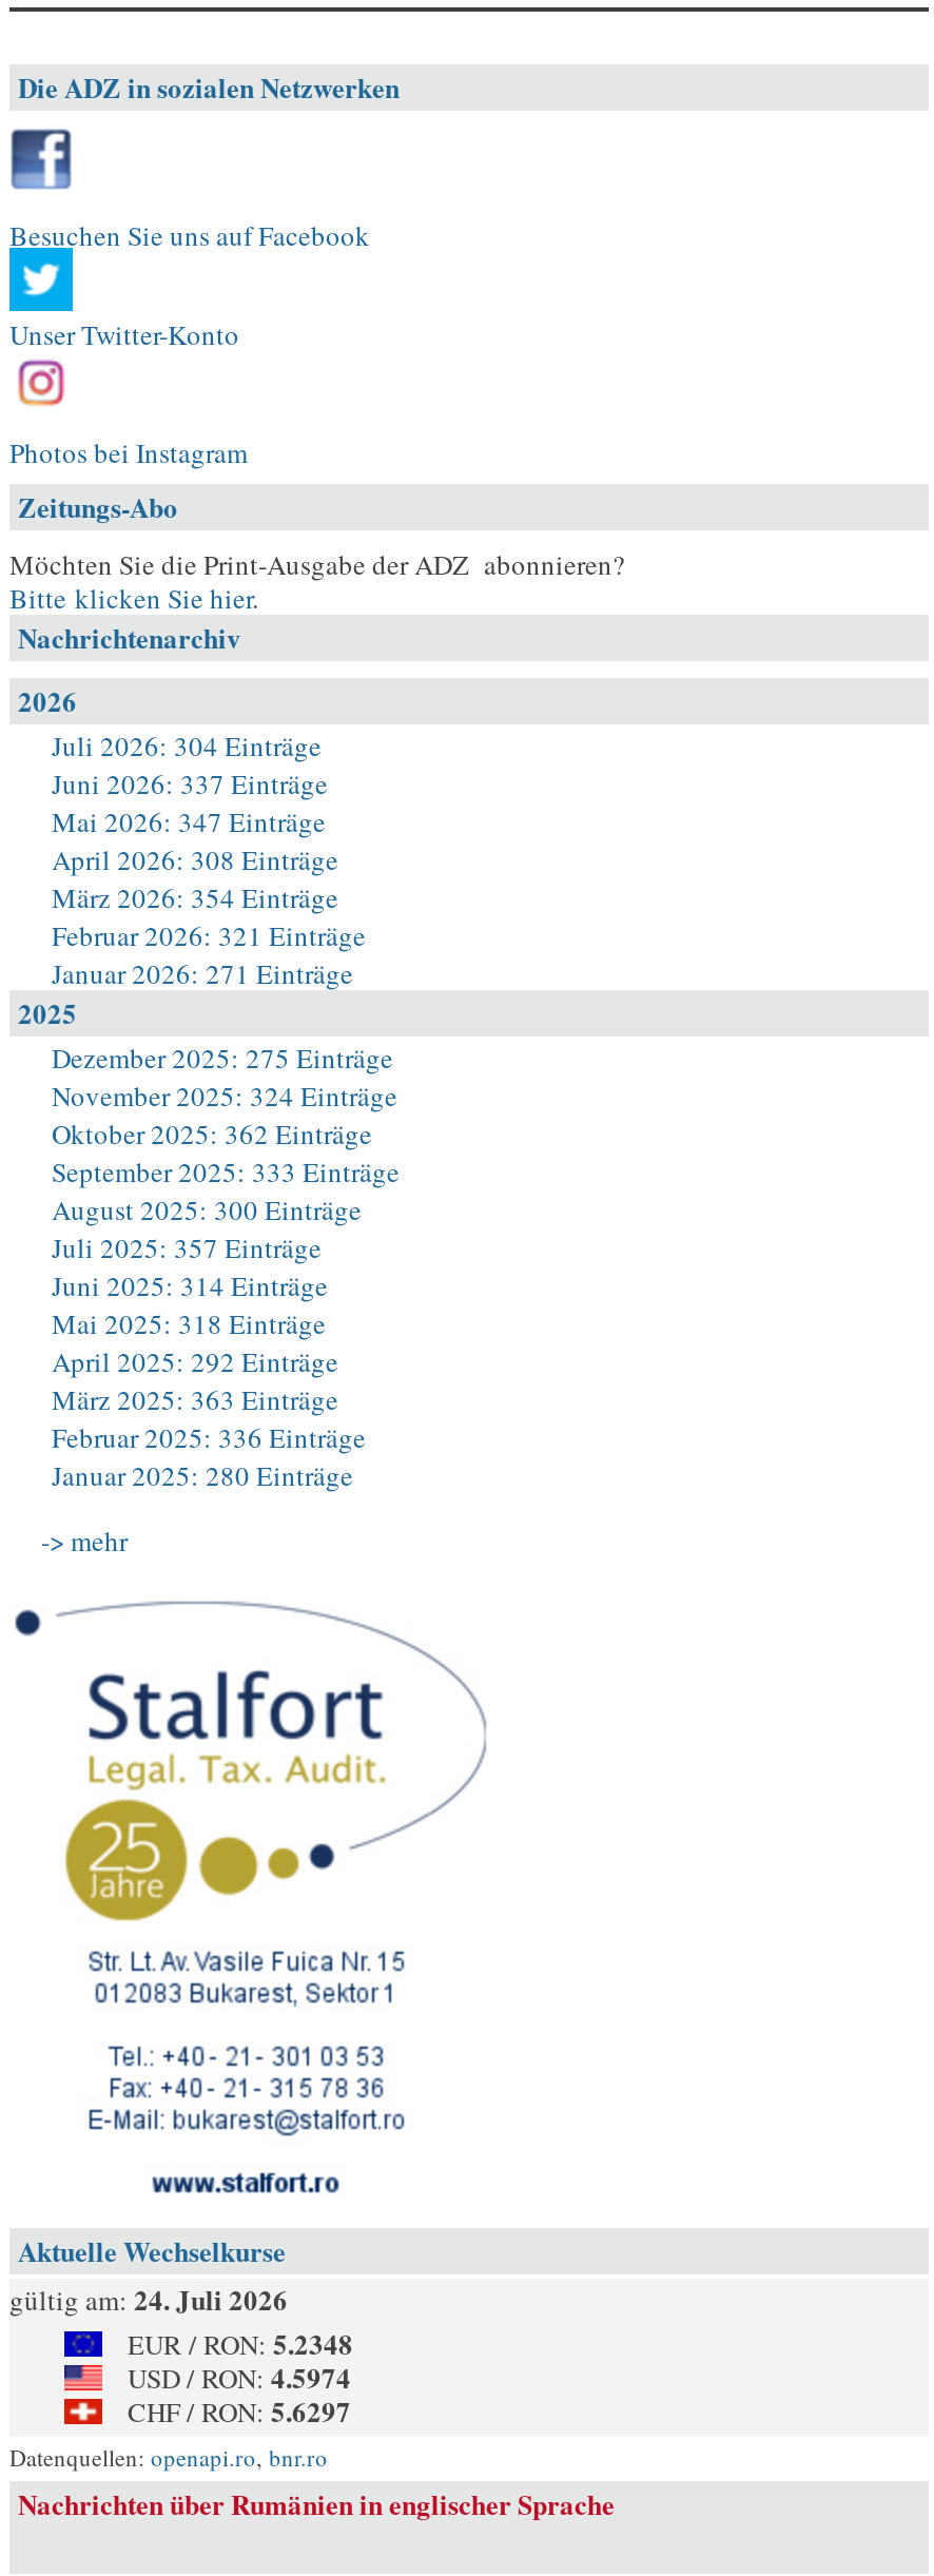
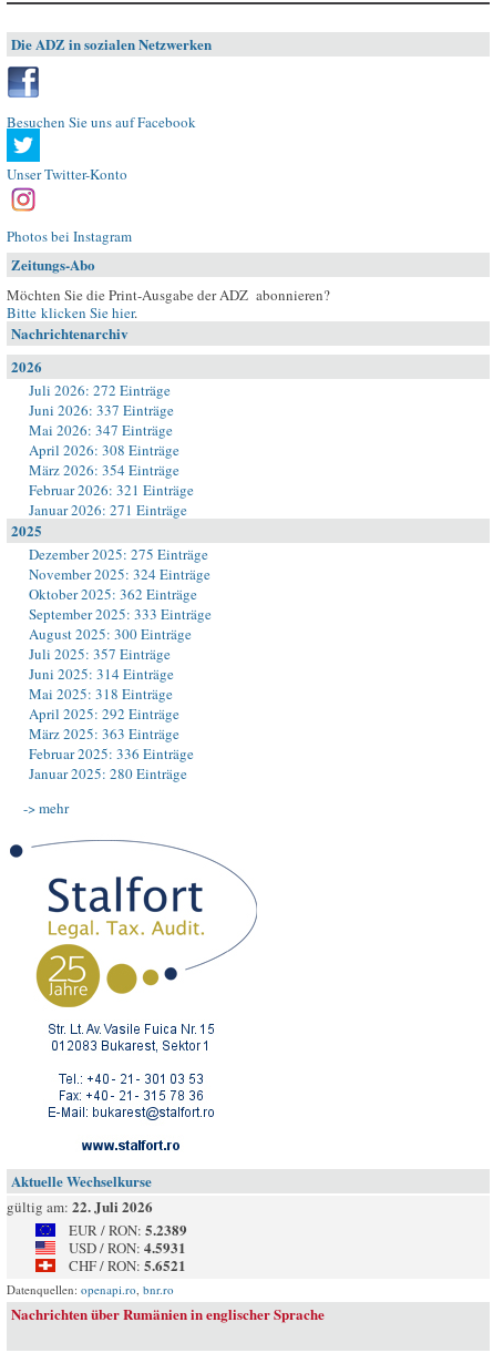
[52,727,322,764] Juli 2026: 304 Einträge -> [29,380,171,400] Juli 2026: 272 Einträge
[9,2279,288,2319] gültig am: 24. Juli 2026 -> [7,1196,153,1217] gültig am: 22. Juli 2026
[128,2323,353,2363] EUR / RON: 5.2348 -> [69,1219,187,1240] EUR / RON: 5.2389
[128,2357,351,2397] USD / RON: 4.5974 -> [69,1237,186,1258] USD / RON: 4.5931
[128,2390,351,2430] CHF / RON: 5.6297 -> [69,1254,186,1275] CHF / RON: 5.6521

